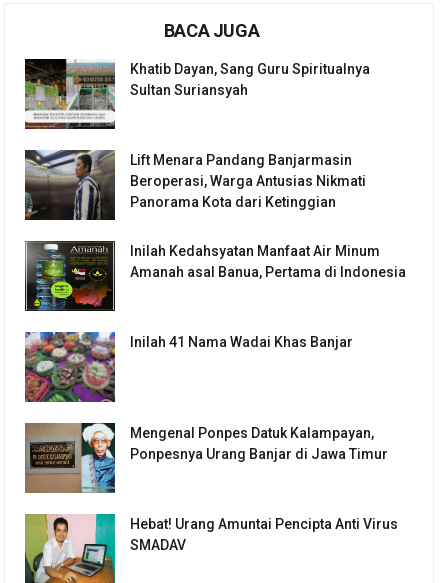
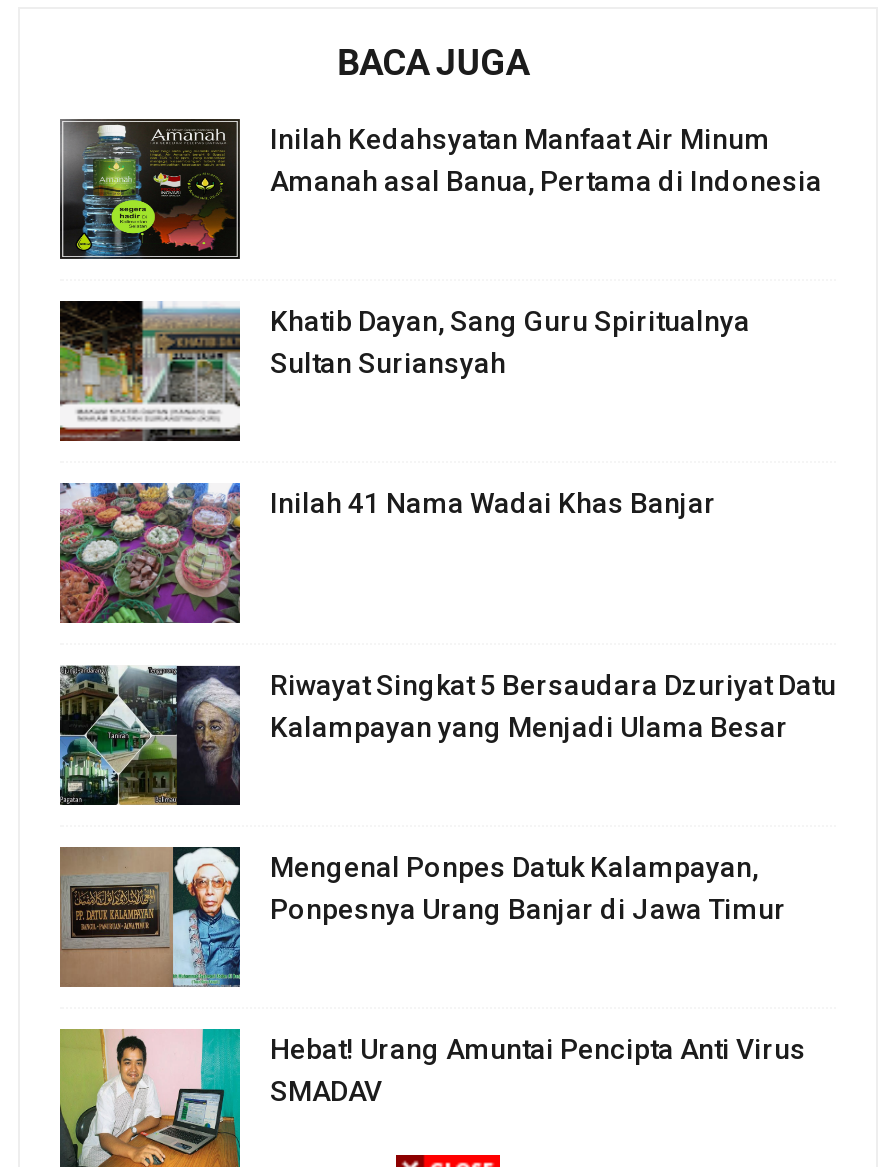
moved [23,59,370,130] -> [56,301,750,443]: [image] | Khatib Dayan, Sang Guru Spiritualnya | Sultan Suriansyah
[25,149,366,220] [image] | Lift Menara Pandang Banjarmasin | Beroperasi, Warga Antusias Nikmati | Panorama Kota dari Ketinggian -> none
moved [24,240,406,311] -> [58,117,822,259]: [image] | Inilah Kedahsyatan Manfaat Air Minum | Amanah asal Banua, Pertama di Indonesia
moved [23,330,353,404] -> [56,479,716,627]: [image] | Inilah 41 Nama Wadai Khas Banjar
none -> [58,665,836,807] [image] | Riwayat Singkat 5 Bersaudara Dzuriyat Datu | Kalampayan yang Menjadi Ulama Besar

